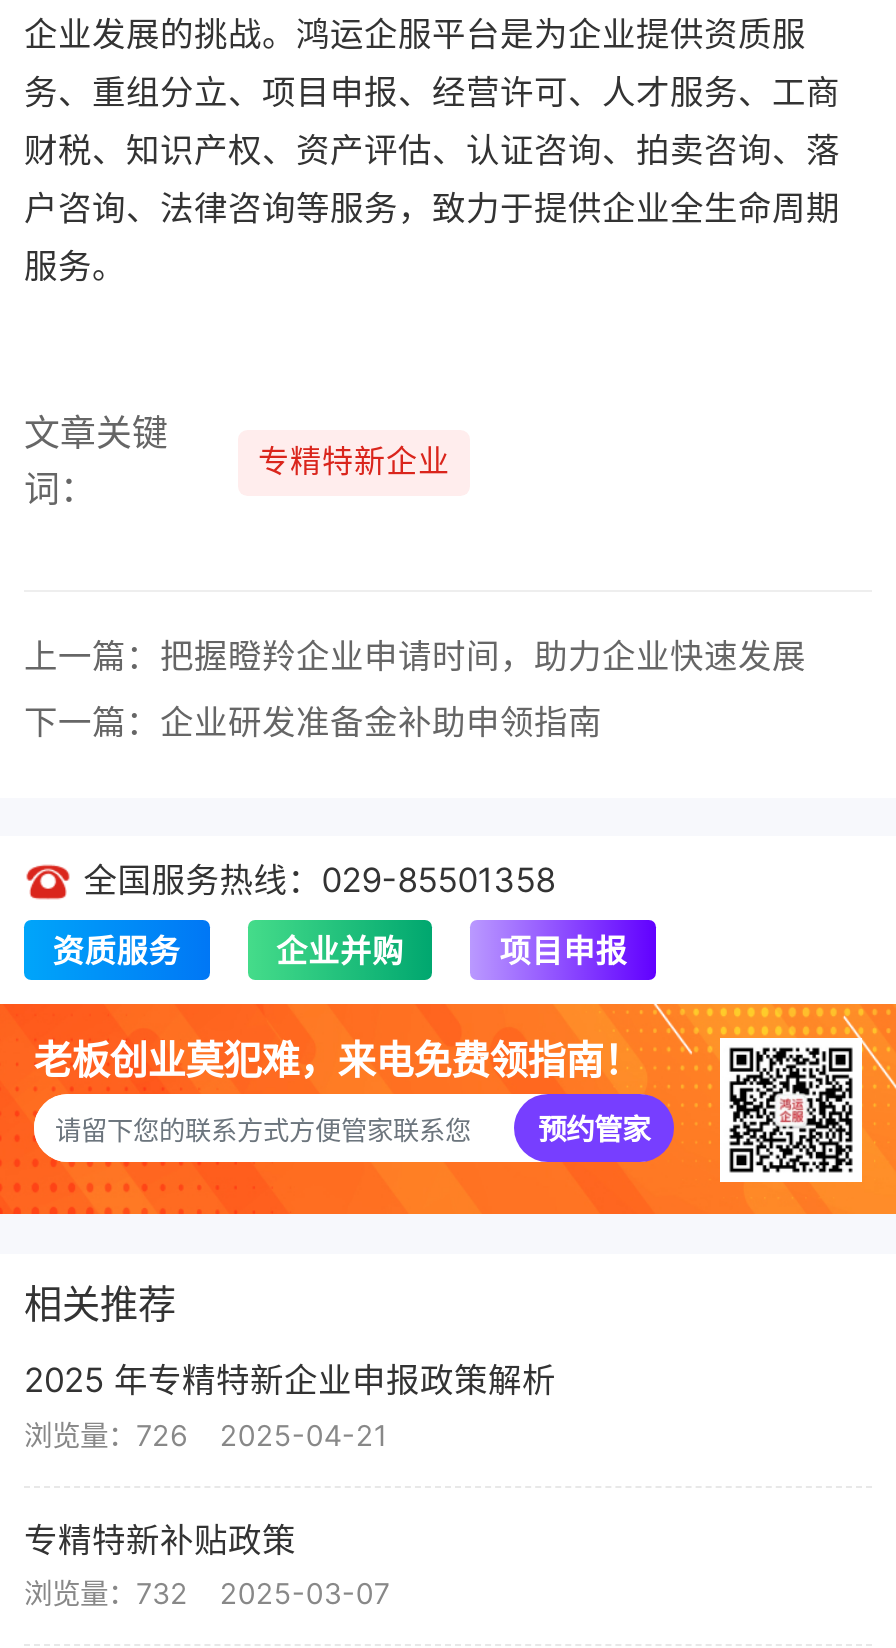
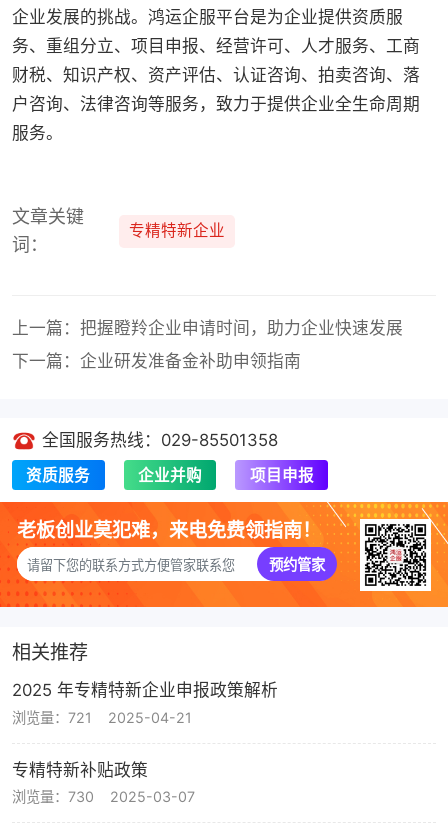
[24,1418,388,1452] 浏览量：726 2025-04-21 -> [12,709,192,726] 浏览量：721 2025-04-21
[24,1577,390,1611] 浏览量：732 2025-03-07 -> [12,788,195,805] 浏览量：730 2025-03-07

